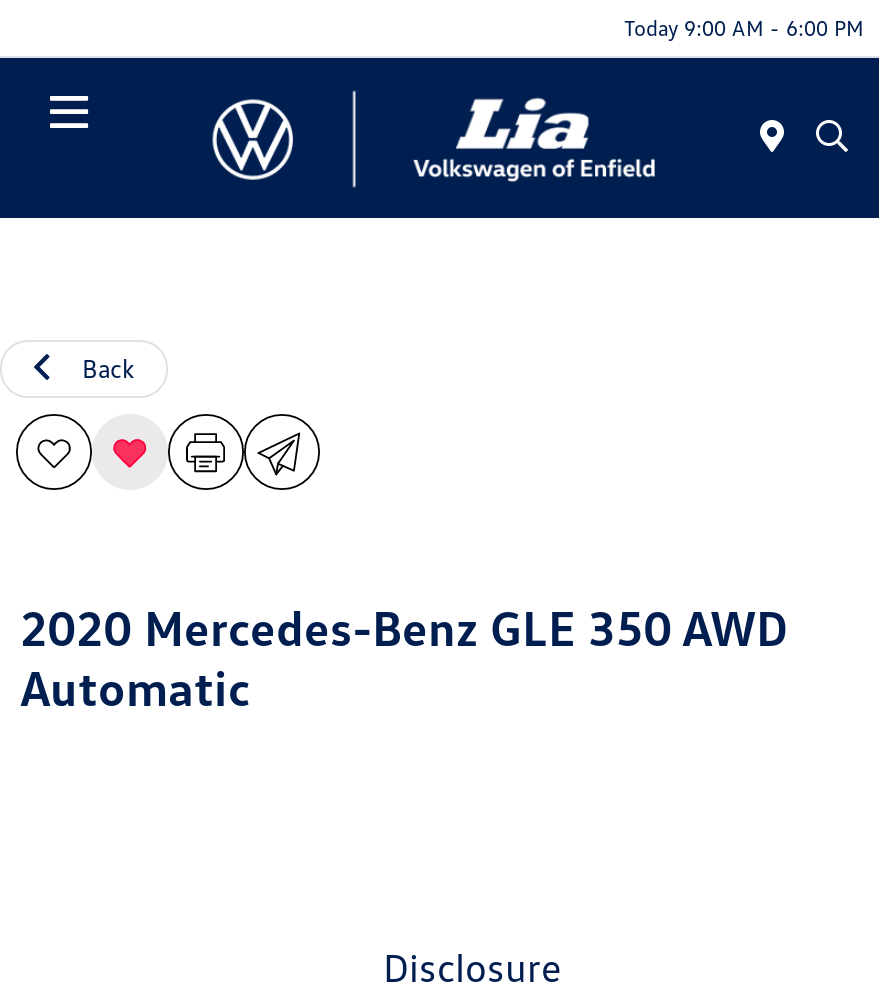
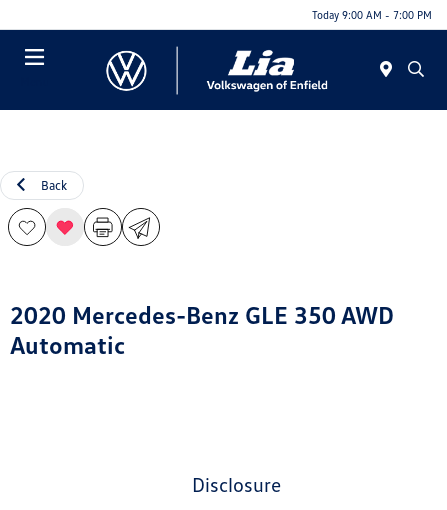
[624,13,864,39] Today 9:00 AM - 6:00 PM -> [312,7,432,20] Today 9:00 AM - 7:00 PM

